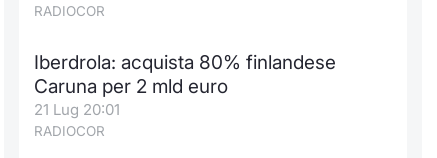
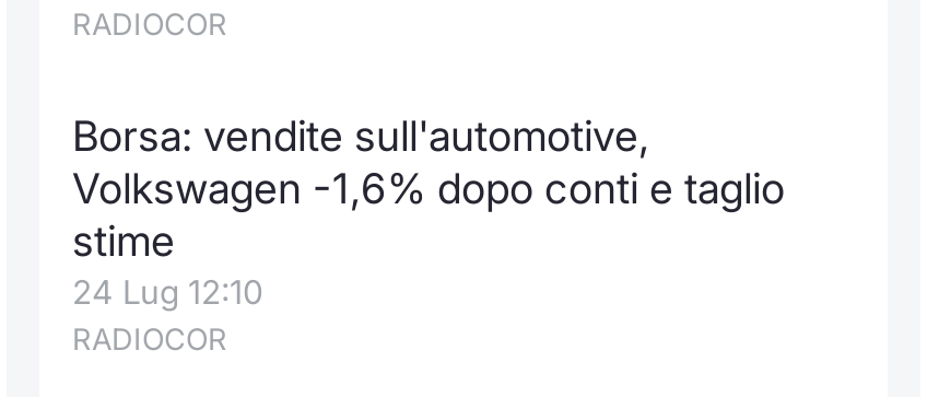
[34,51,336,119] Iberdrola: acquista 80% finlandese | Caruna per 2 mld euro | 21 Lug 20:01 -> [72,112,785,313] Borsa: vendite sull'automotive, | Volkswagen -1,6% dopo conti e taglio | stime | 24 Lug 12:10

